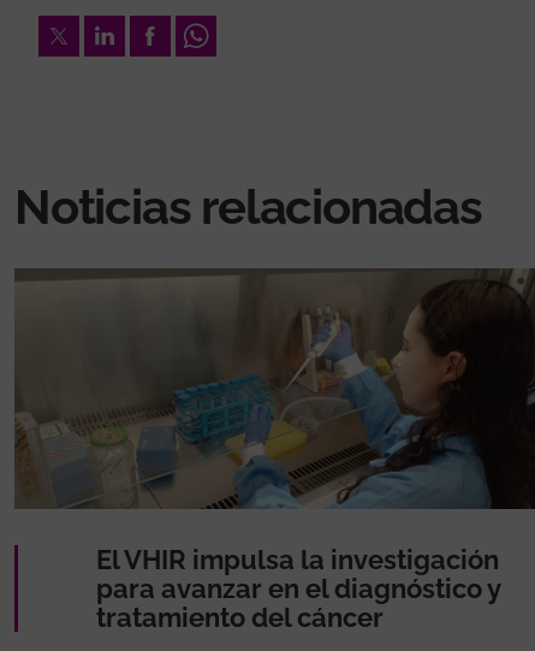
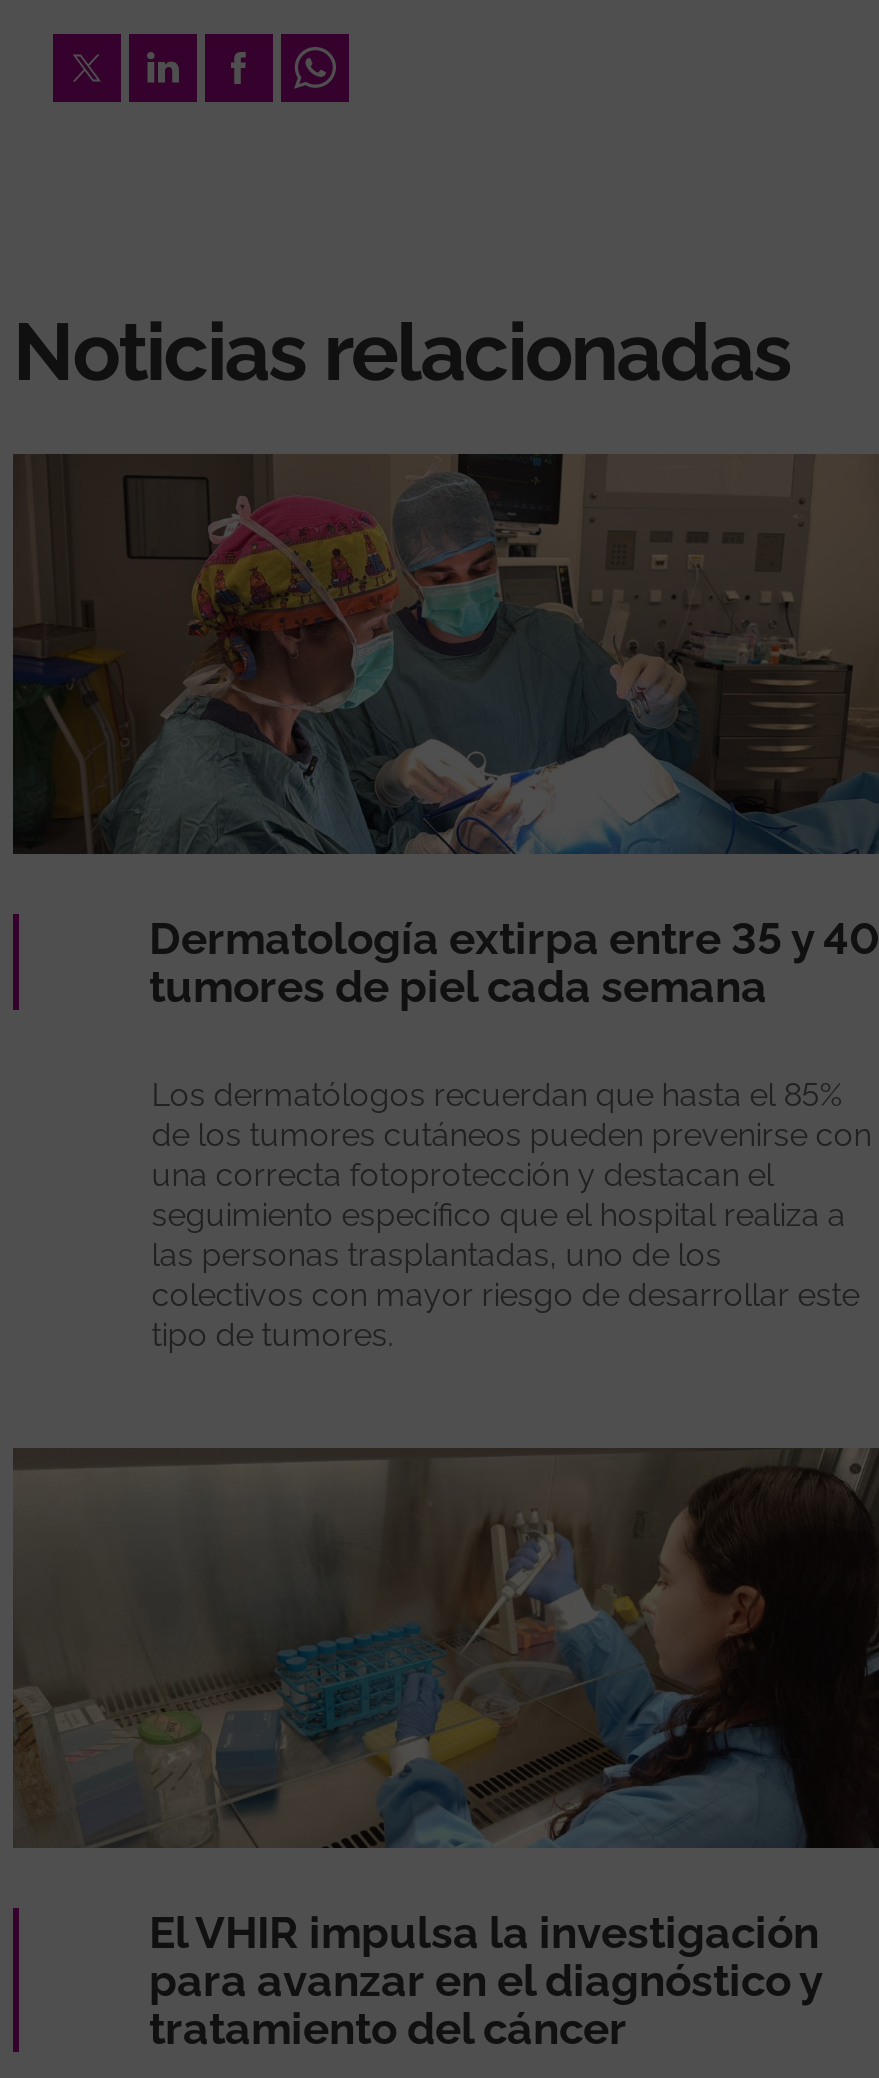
none -> [11,454,879,1354] [image] | Dermatología extirpa entre 35 y 40 | tumores de piel cada semana | Los dermatólogos recuerdan que hasta el 85% | de los tumores cutáneos pueden prevenirse con | una correcta fotoprotección y destacan el | seguimiento específico que el hospital realiza a | las personas trasplantadas, uno de los | colectivos con mayor riesgo de desarrollar este | tipo de tumores.

